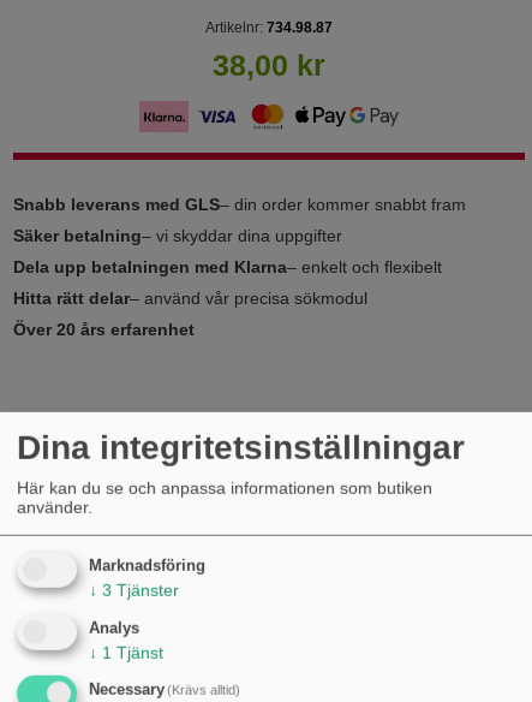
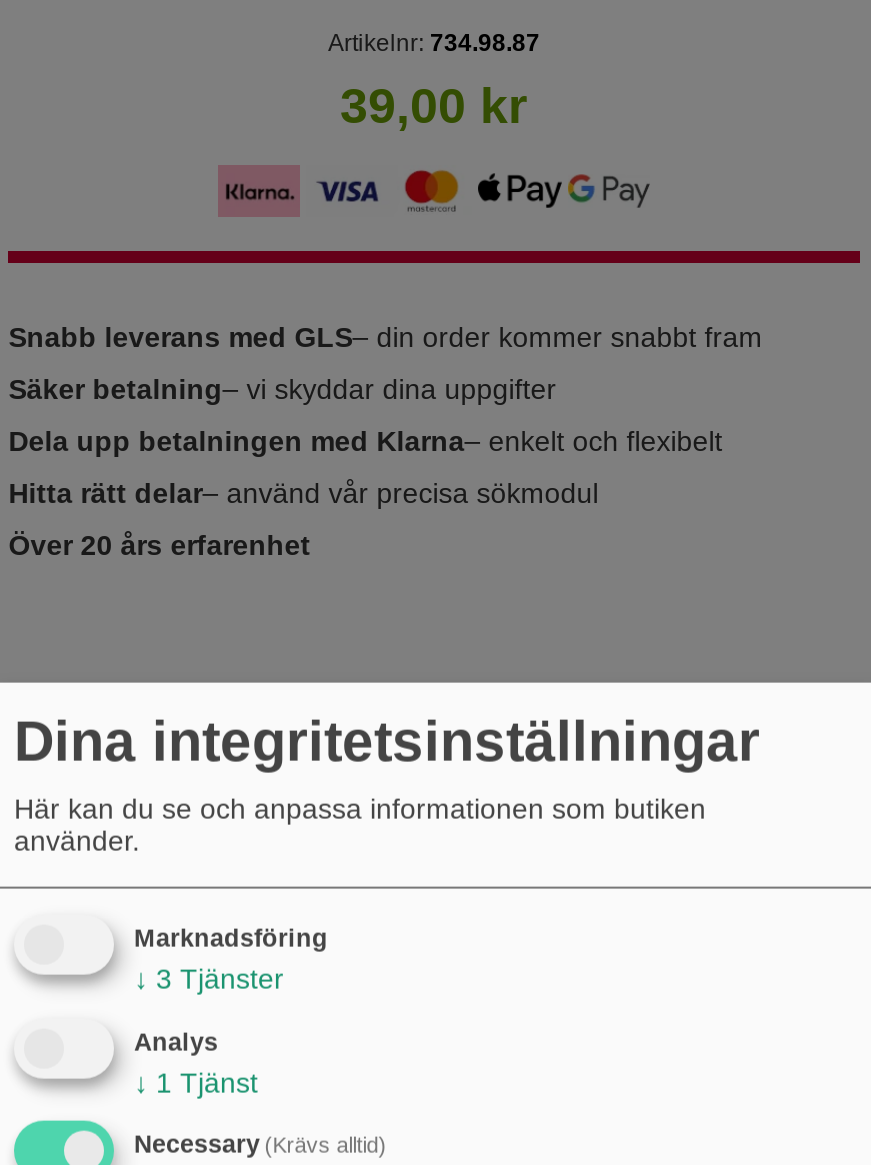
[213,47,325,81] 38,00 kr -> [340,76,528,132] 39,00 kr

